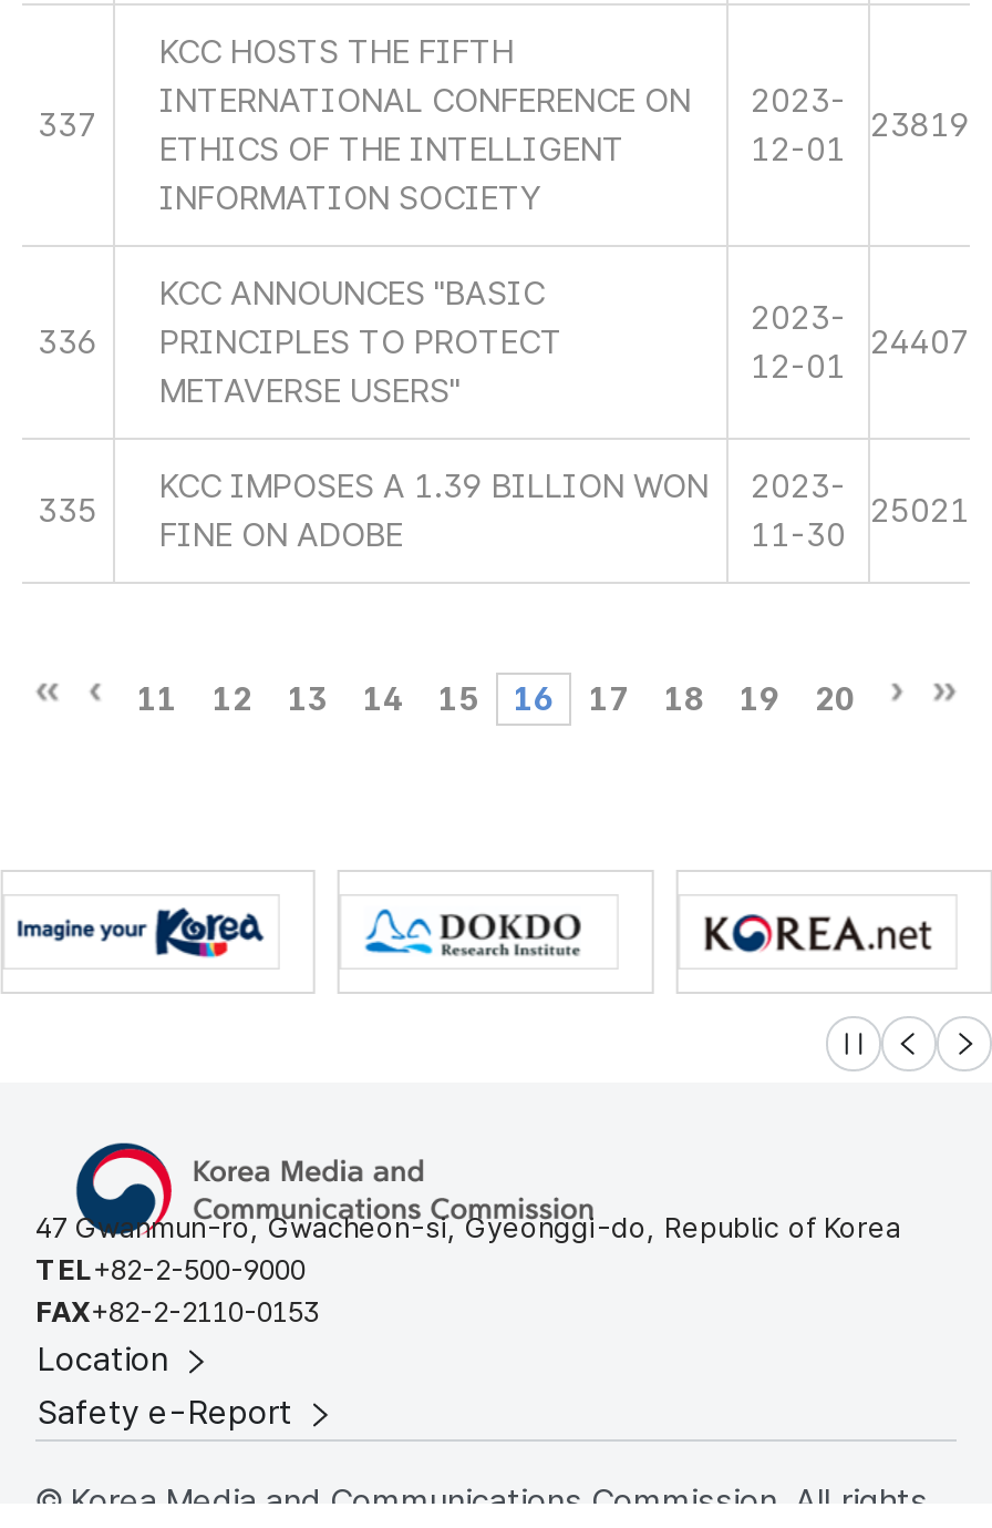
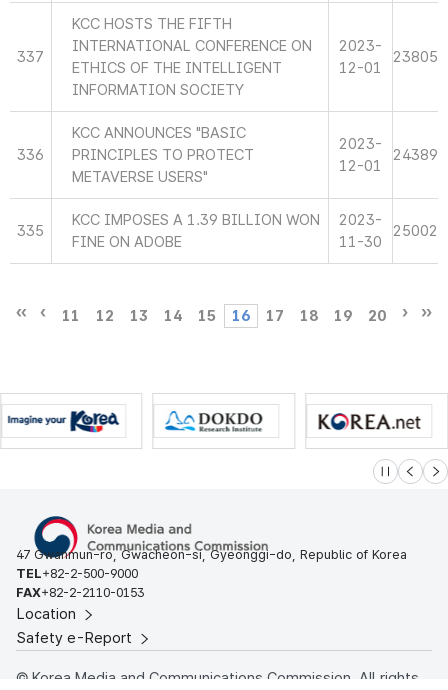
[870,105,970,145] 23819 -> [393,48,438,66] 23805
[870,322,970,362] 24407 -> [393,146,438,164] 24389
[870,491,970,531] 25021 -> [393,222,438,240] 25002

